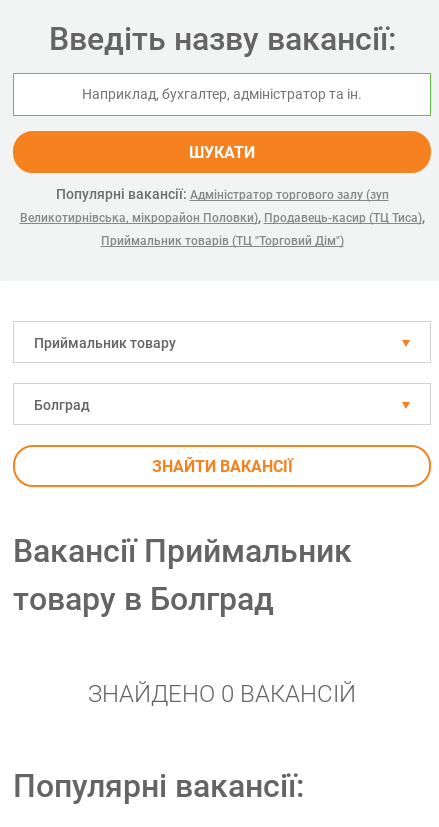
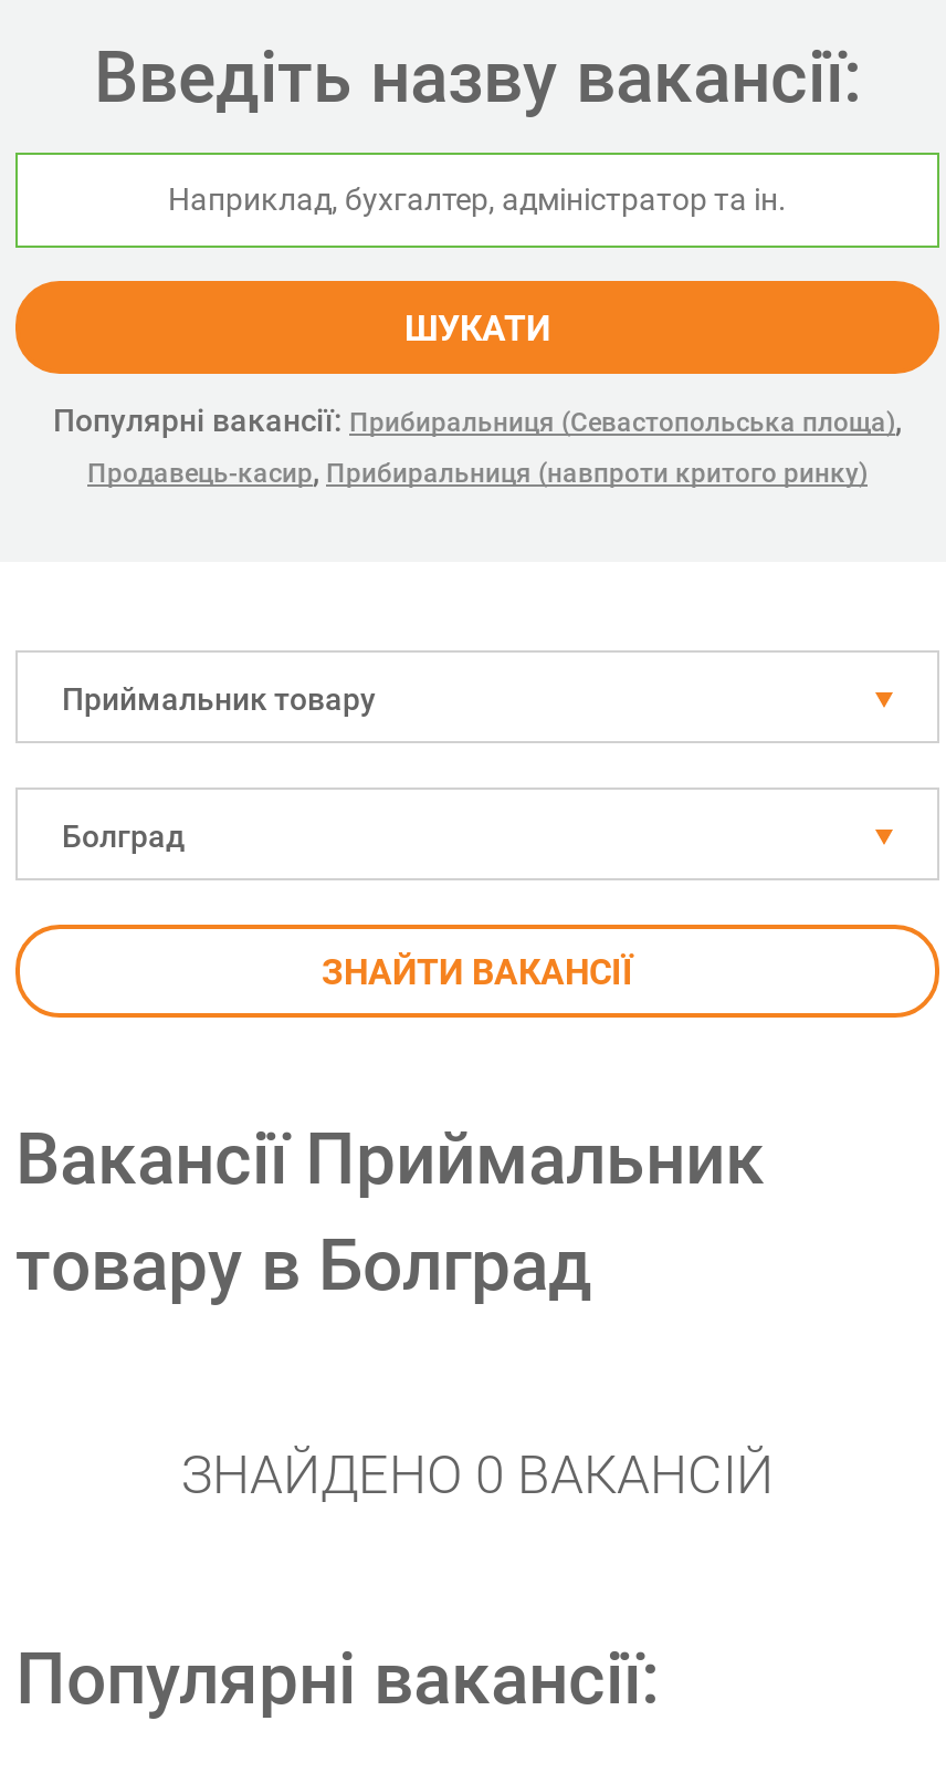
[19,186,424,248] Популярні вакансії: Адміністратор торгового залу (зуп | Великотирнівська, мікрорайон Половки), Продавець-касир (ТЦ Тиса), | Приймальник товарів (ТЦ "Торговий Дім") -> [53,403,902,489] Популярні вакансії: Прибиральниця (Севастопольська площа), | Продавець-касир, Прибиральниця (навпроти критого ринку)

